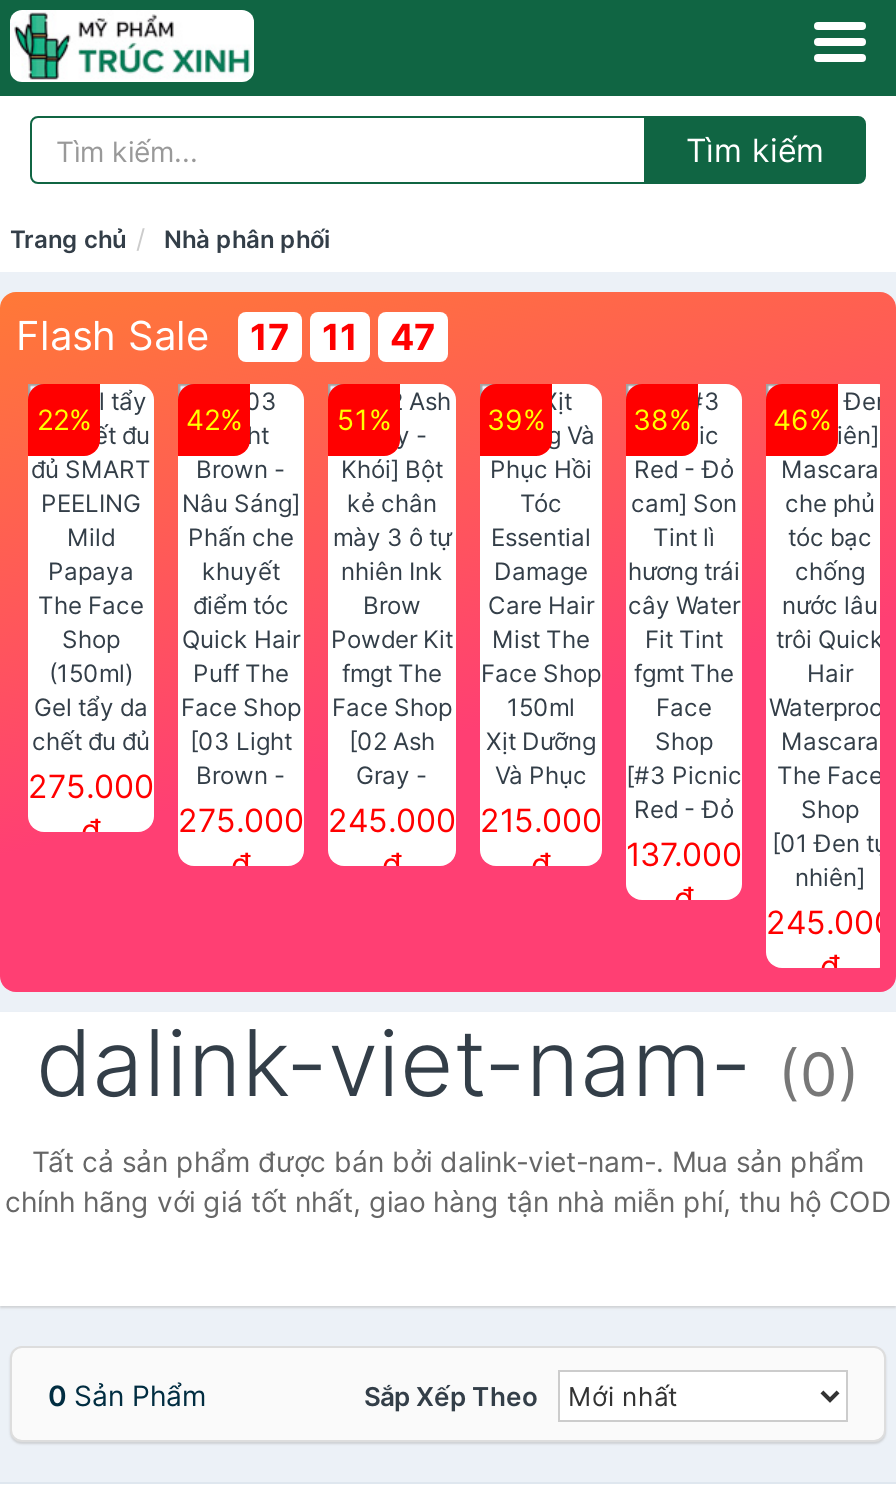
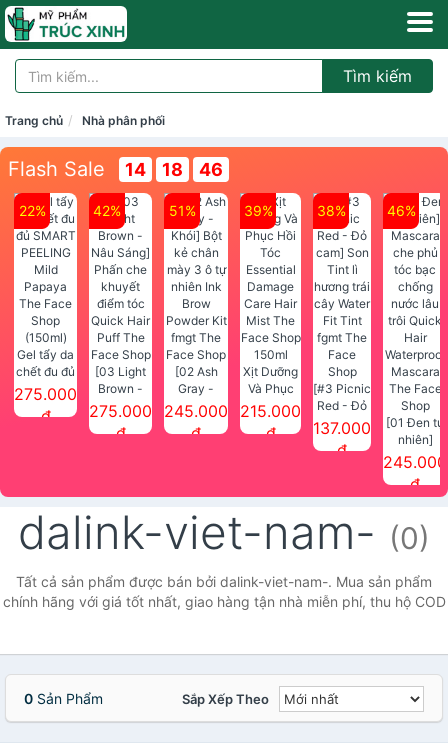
[250,316,290,358] 17 -> [125,159,146,180] 14
[322,316,358,358] 11 -> [162,159,183,180] 18

